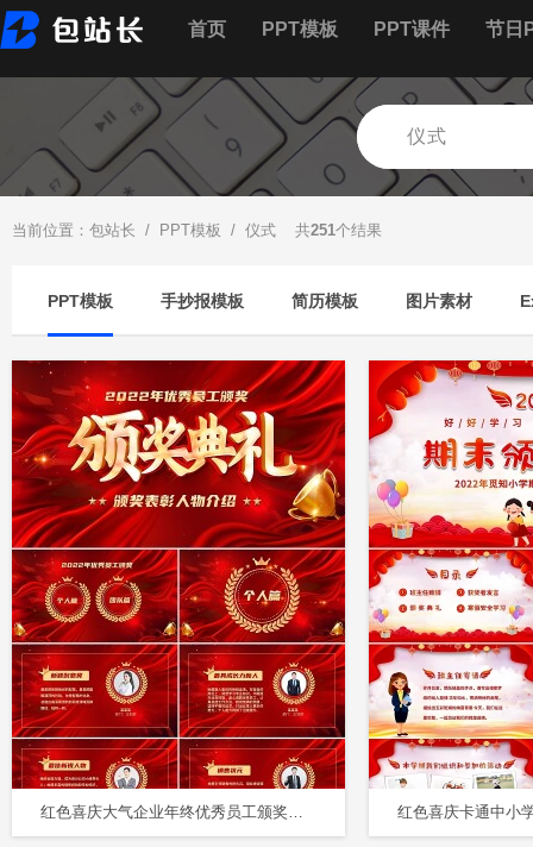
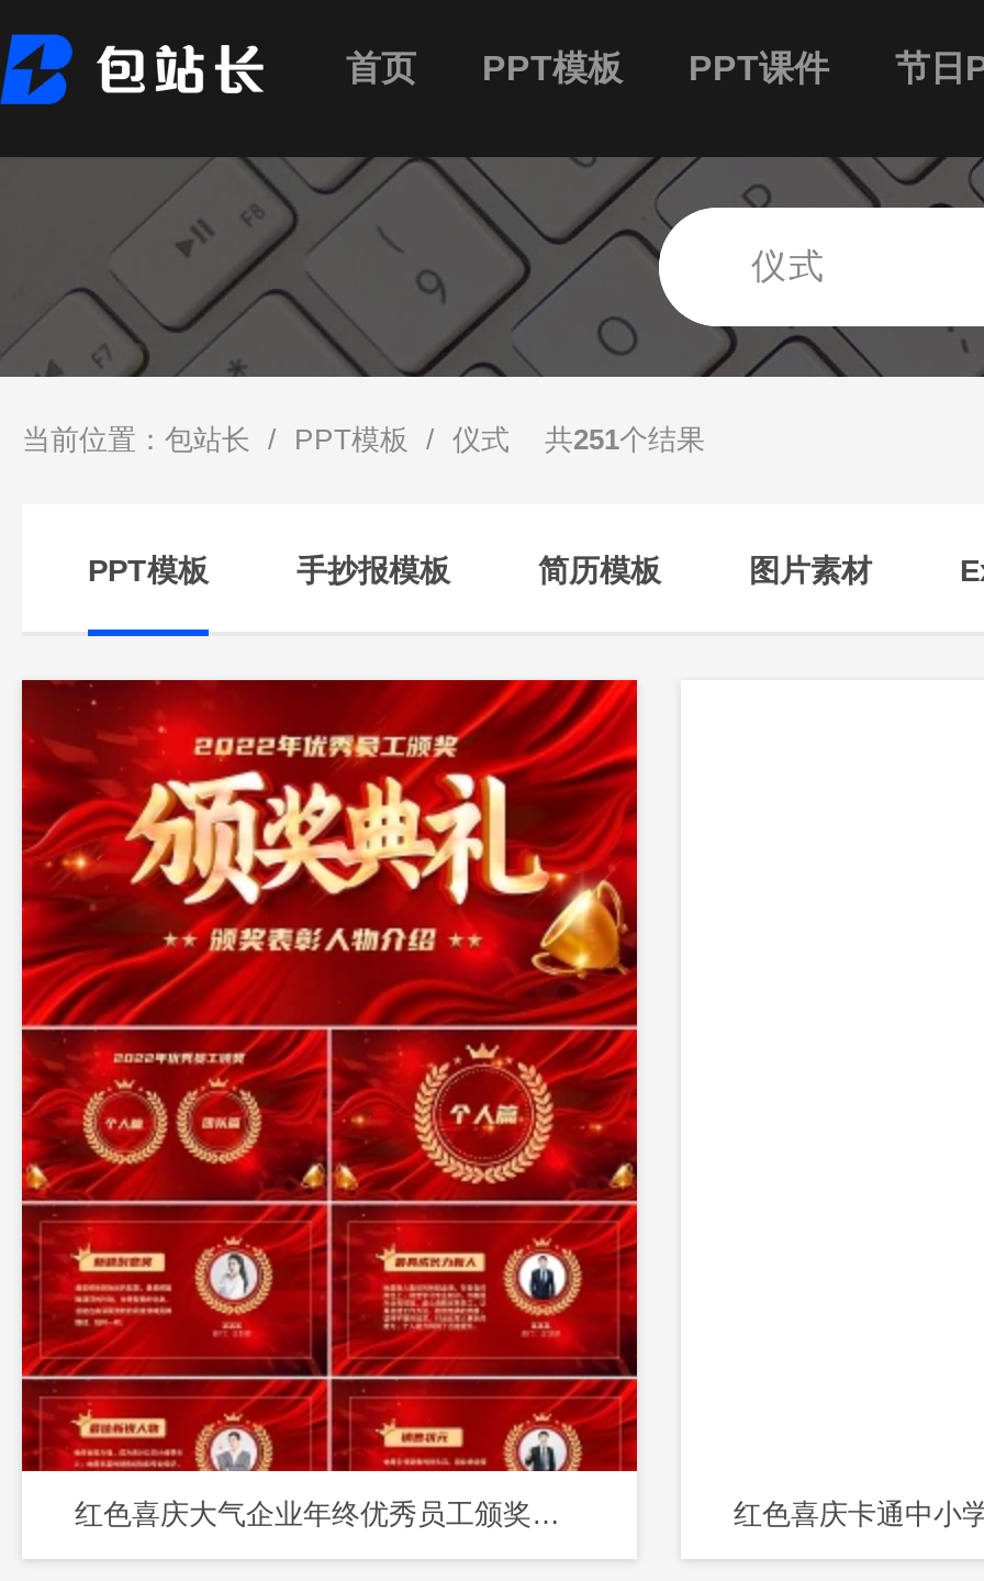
[368,359,529,790] [image] -> none

